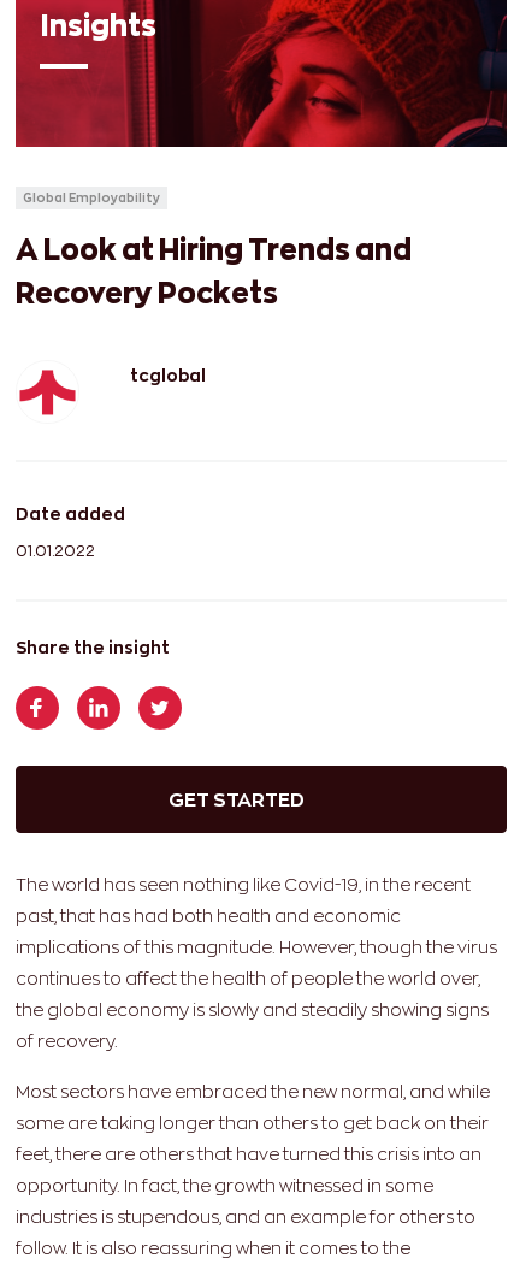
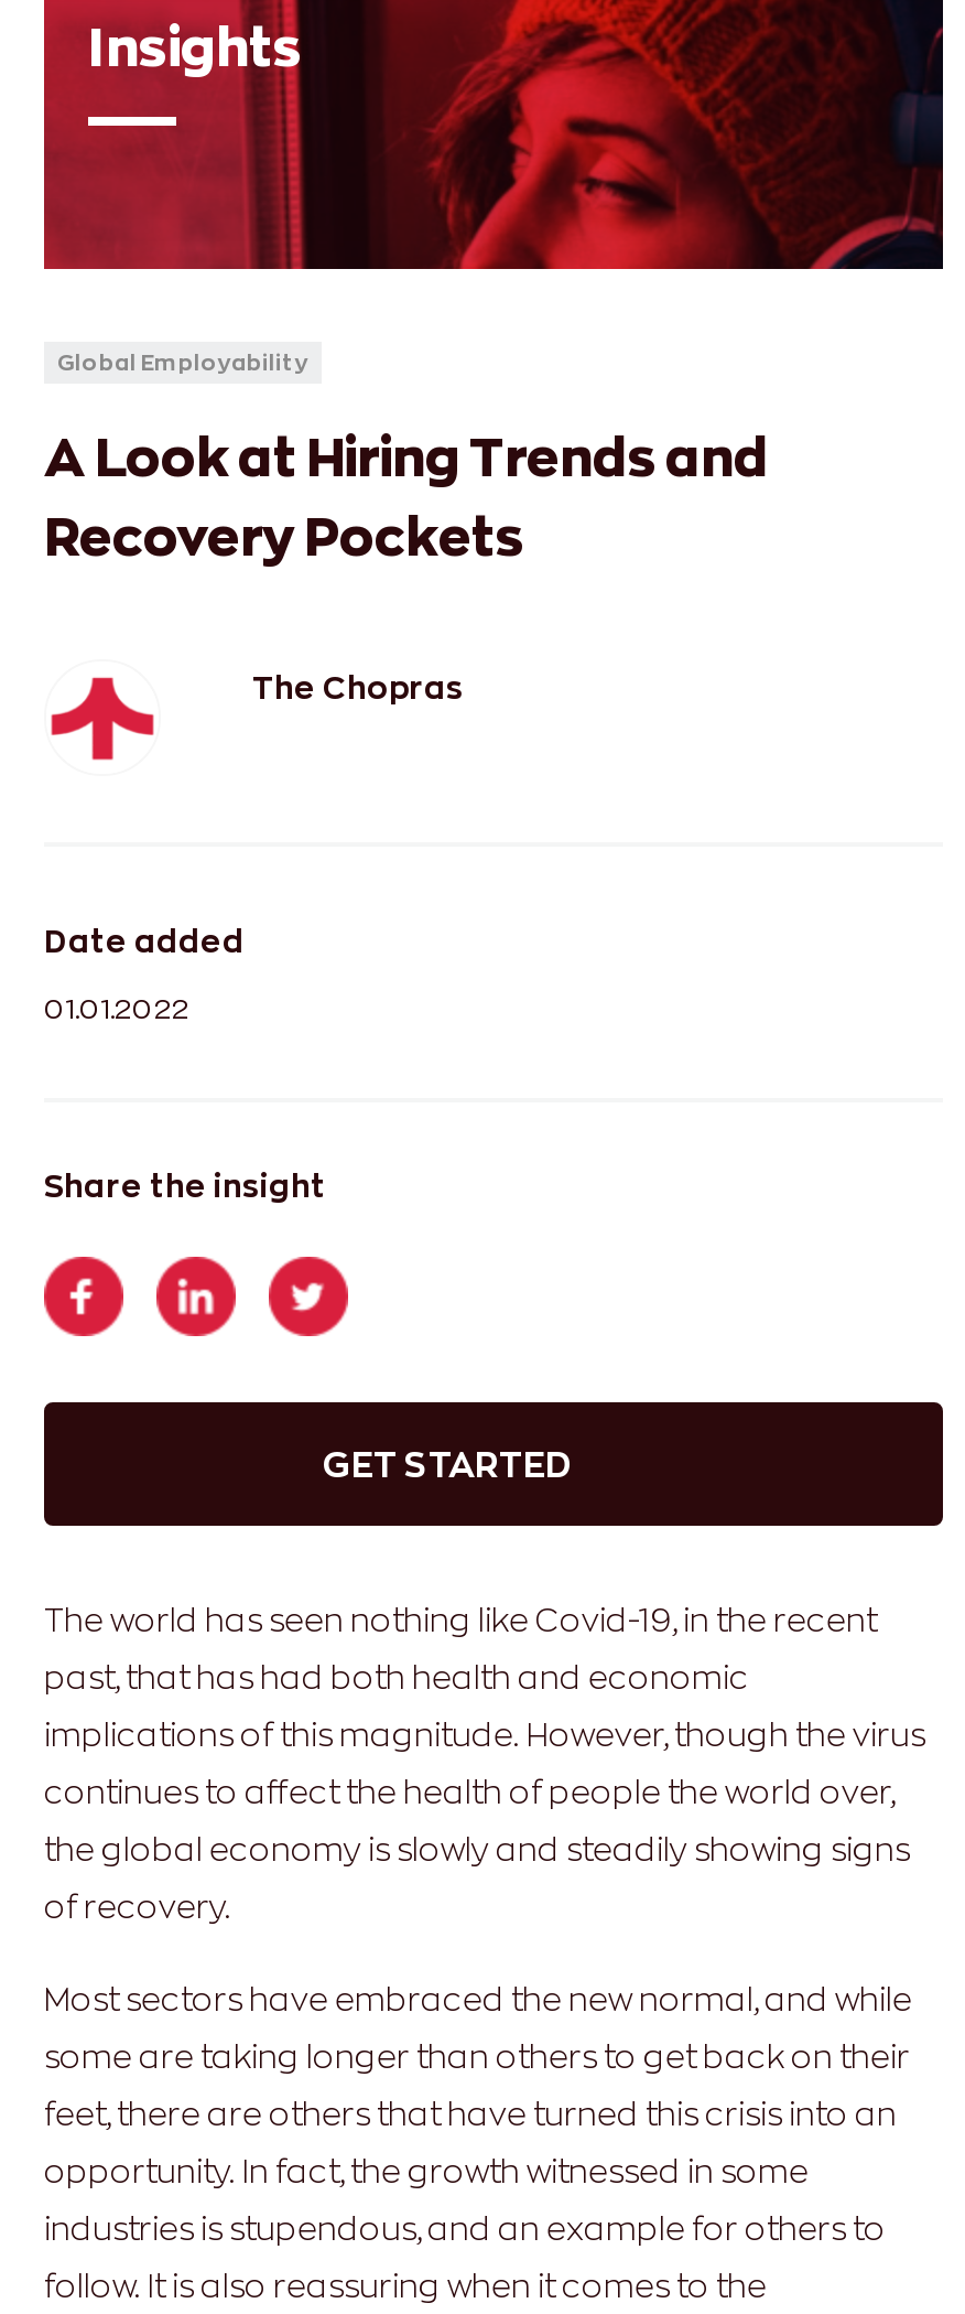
[129,366,205,384] tcglobal -> [252,670,464,703] The Chopras

